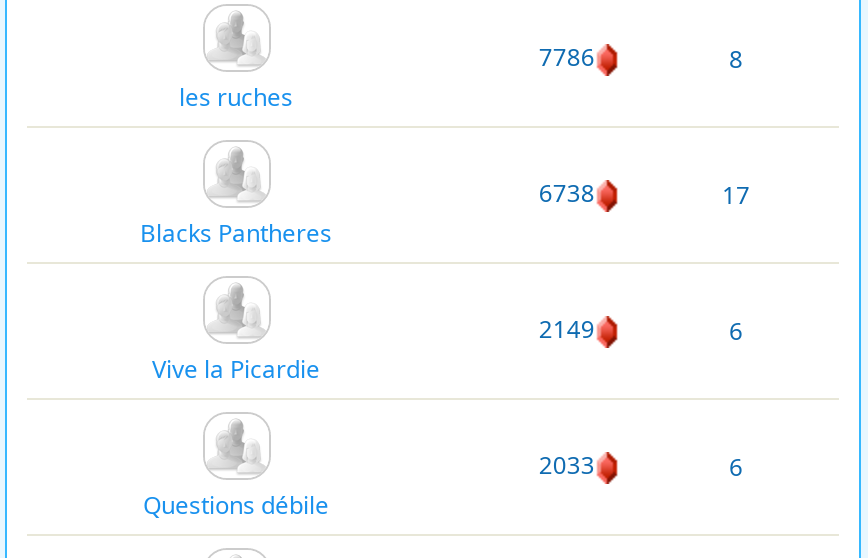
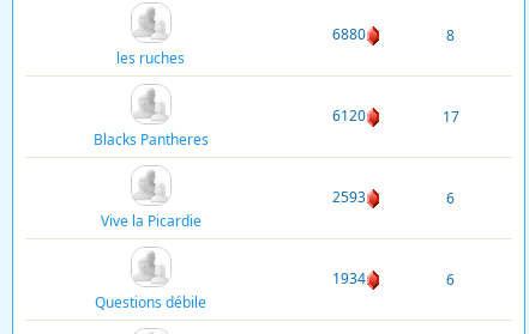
[539,40,595,74] 7786 -> [332,24,366,44] 6880
[539,176,595,210] 6738 -> [332,105,366,126] 6120
[539,312,595,346] 2149 -> [332,187,366,207] 2593
[539,448,595,482] 2033 -> [332,268,366,289] 1934

